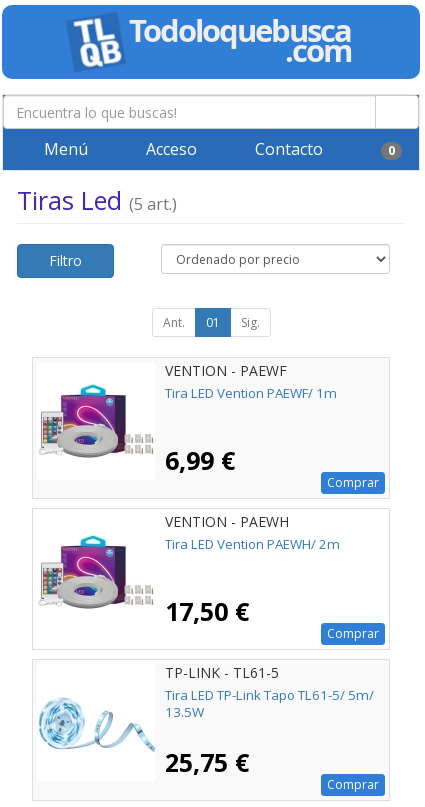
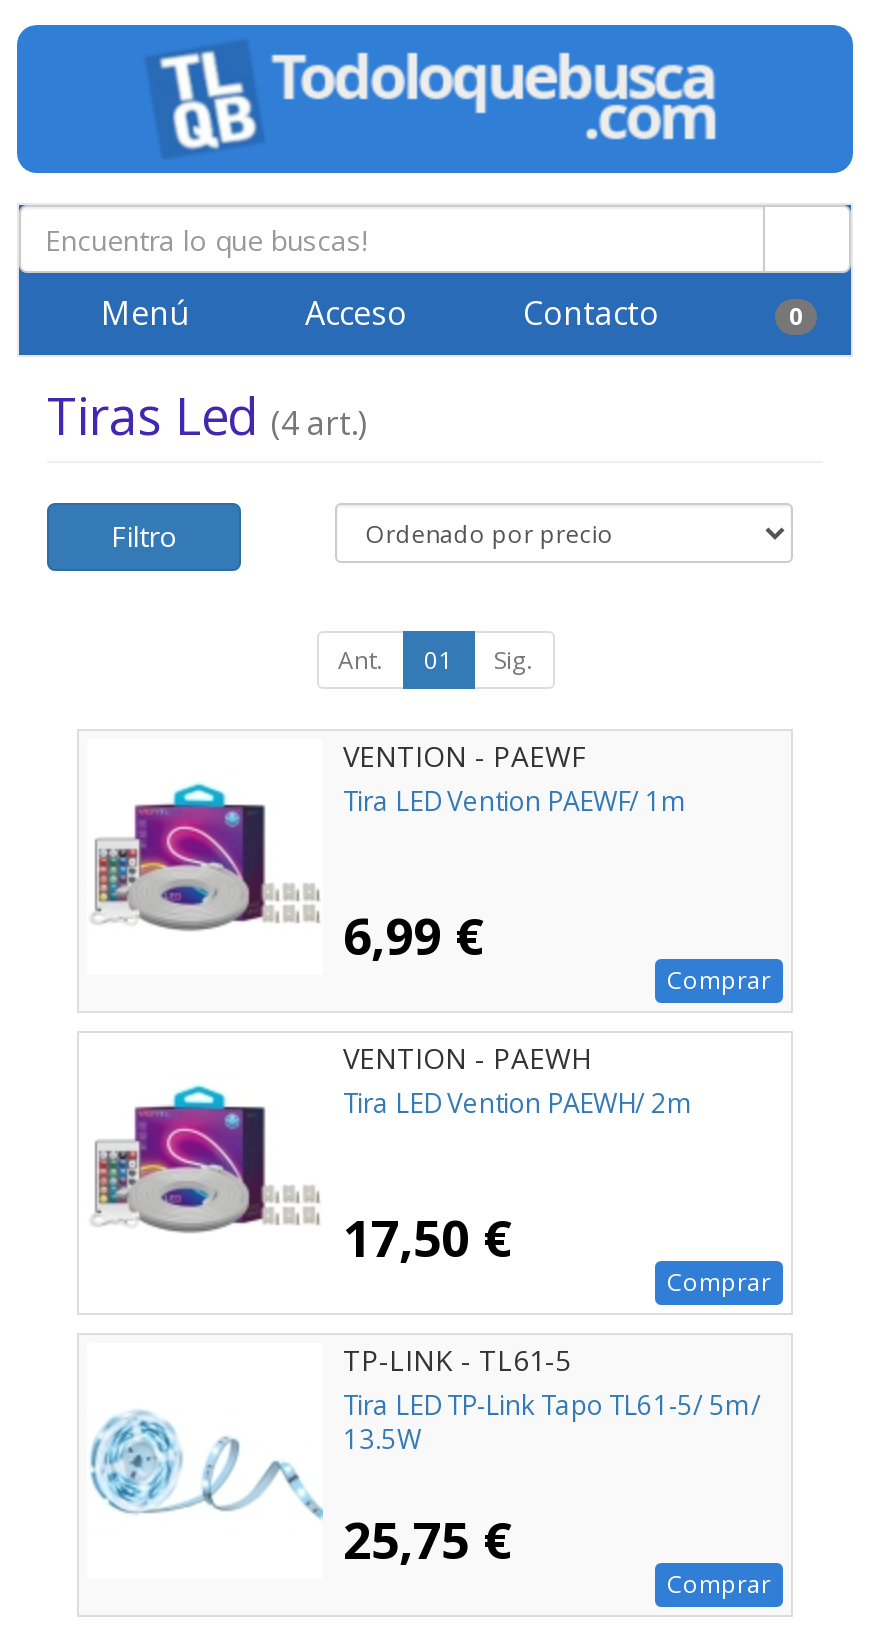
[17,183,177,217] Tiras Led (5 art.) -> [47,381,367,449] Tiras Led (4 art.)

